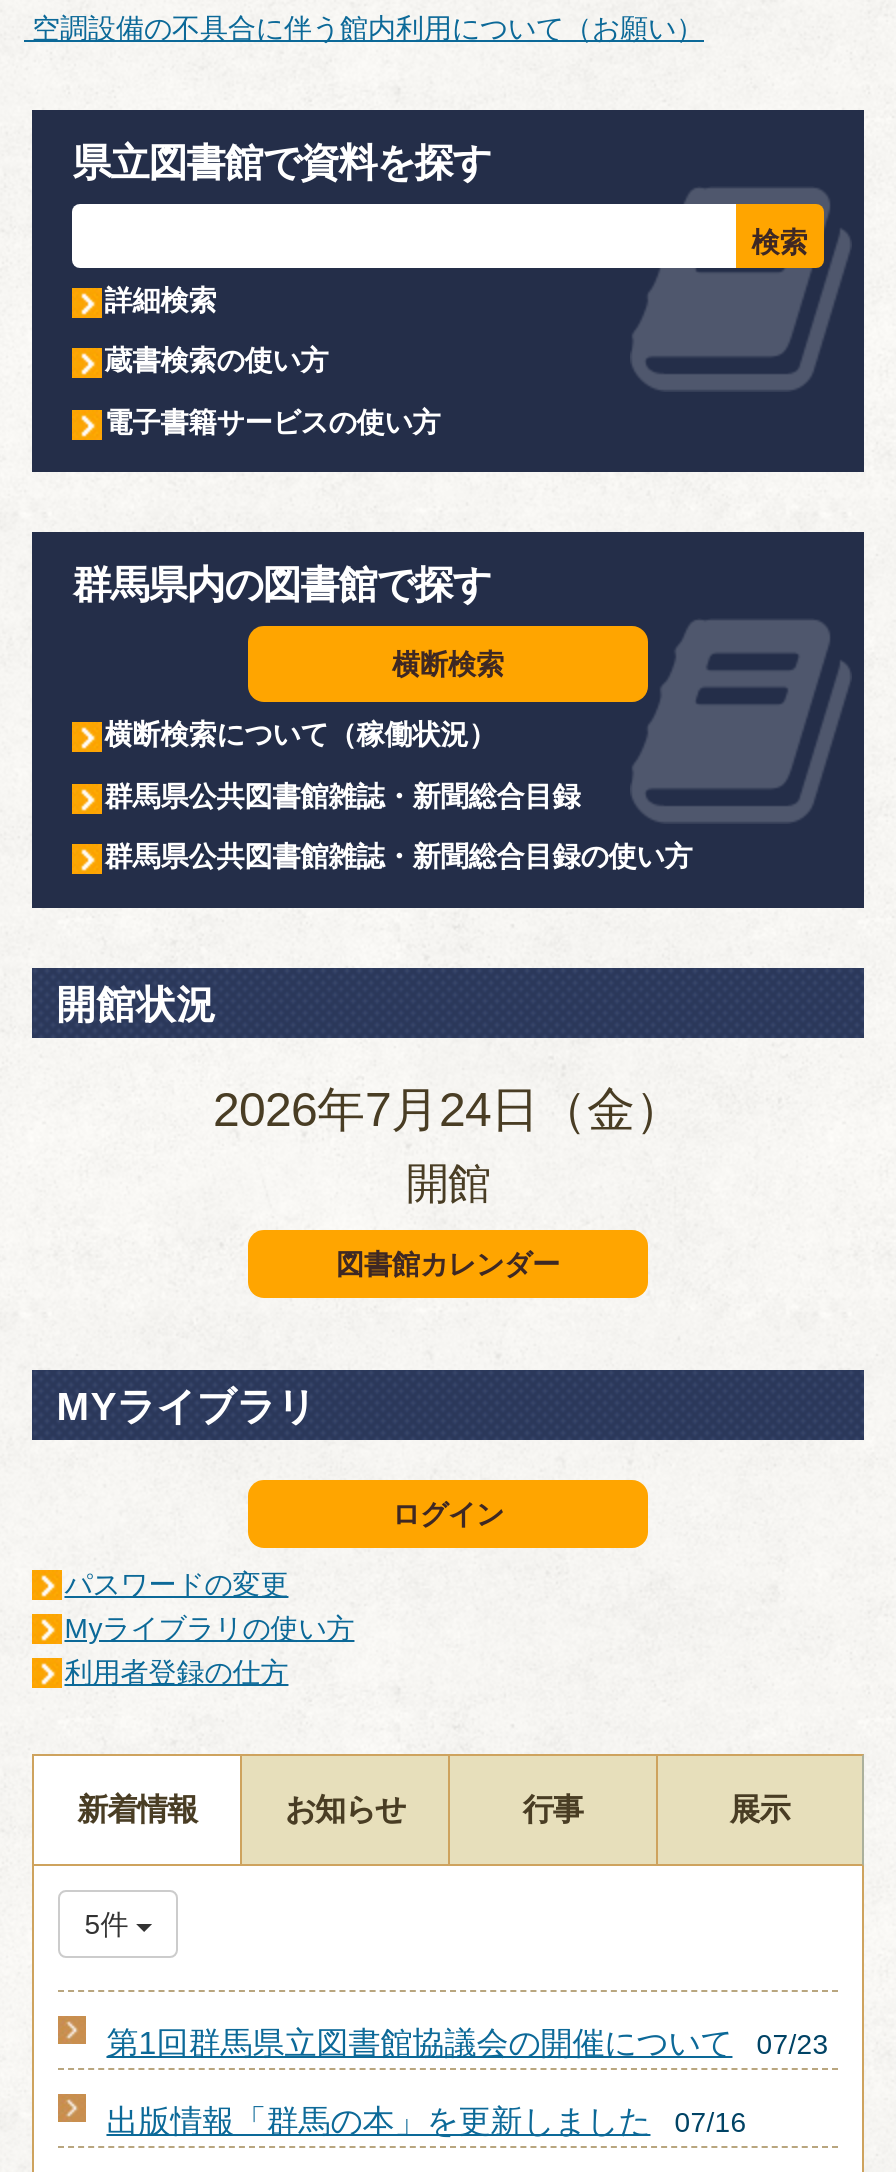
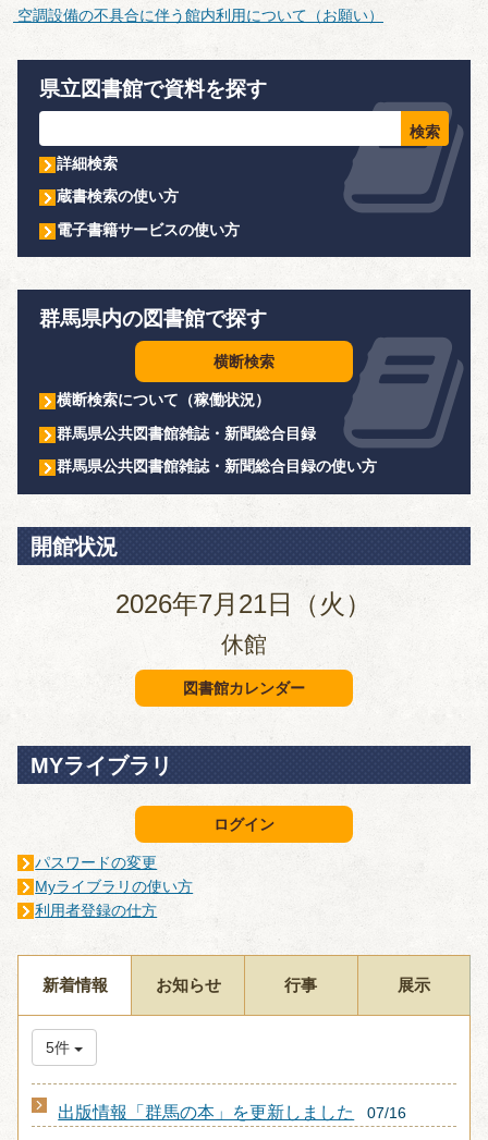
[213,1082,683,1136] 2026年7月24日（金） -> [116,589,372,618] 2026年7月21日（火）
[406,1161,490,1209] 開館 -> [221,632,267,658] 休館
[106,2027,828,2061] 第1回群馬県立図書館協議会の開催について | 07/23 -> none

